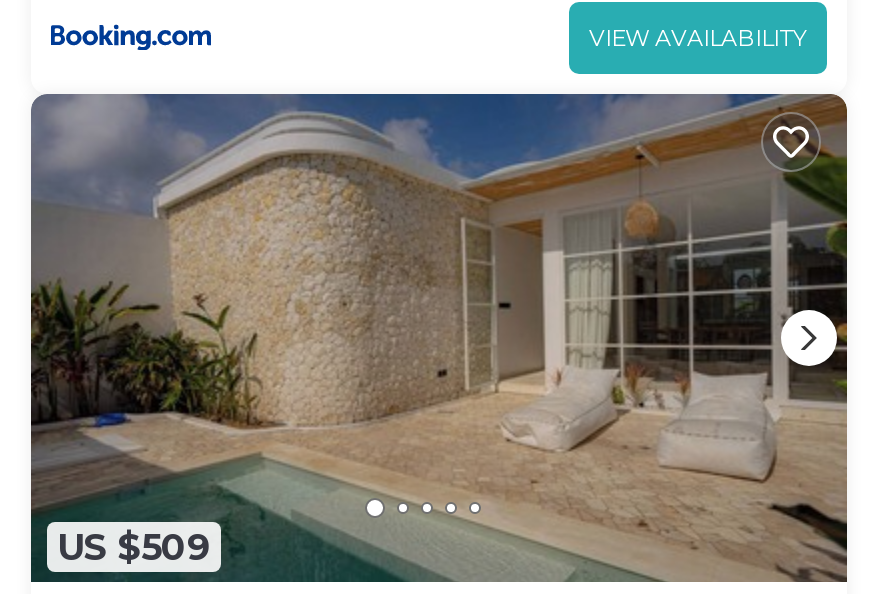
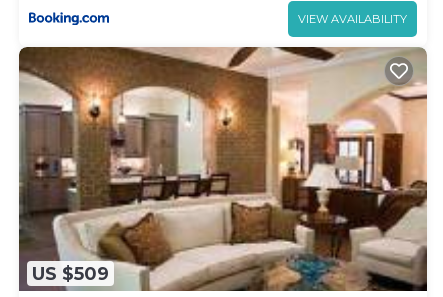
[29,92,849,584] [image] -> [18,46,428,292] [image]

